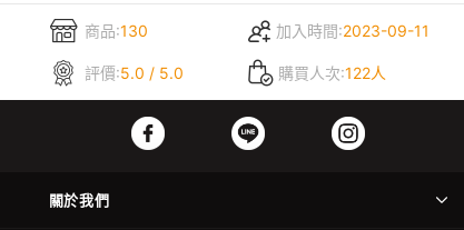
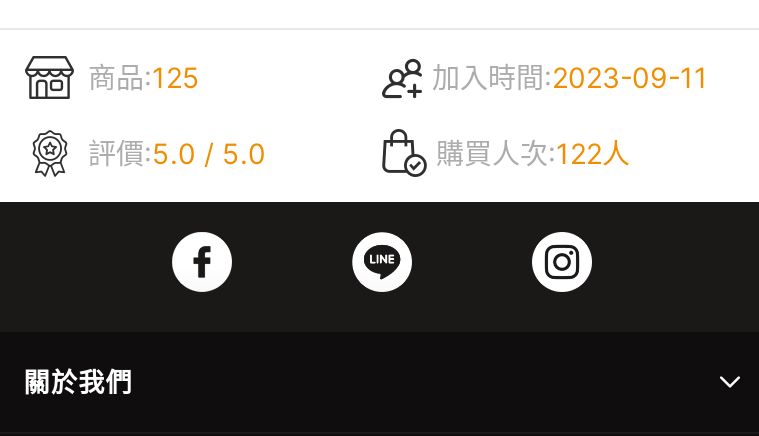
[85,21,148,39] 商品:130 -> [88,59,200,93] 商品:125

